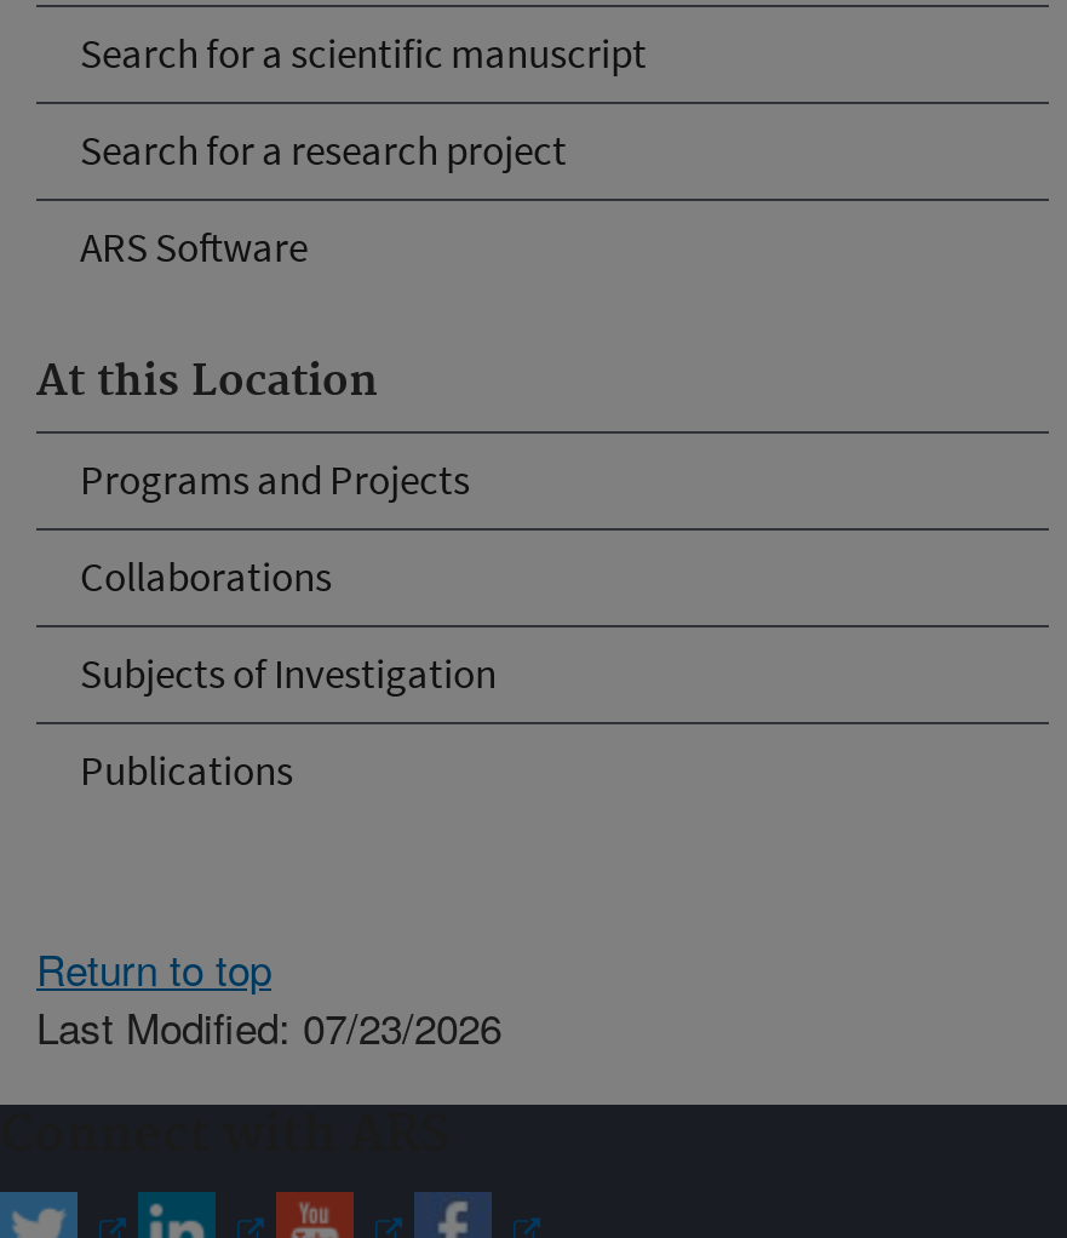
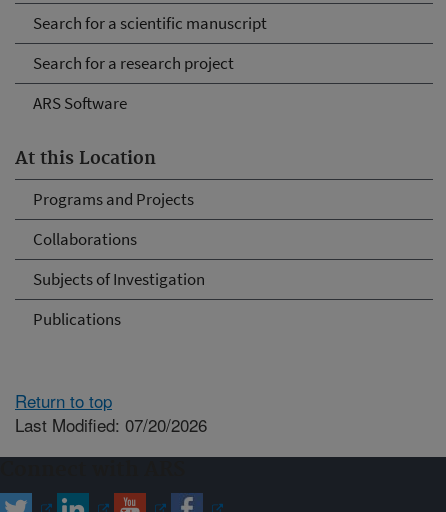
[36,995,501,1055] Last Modified: 07/23/2026 -> [15,411,207,436] Last Modified: 07/20/2026

